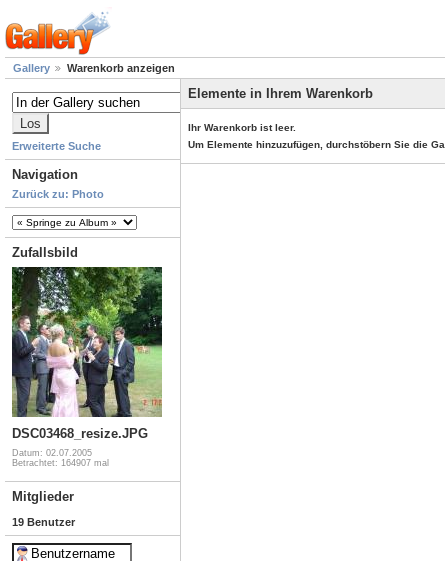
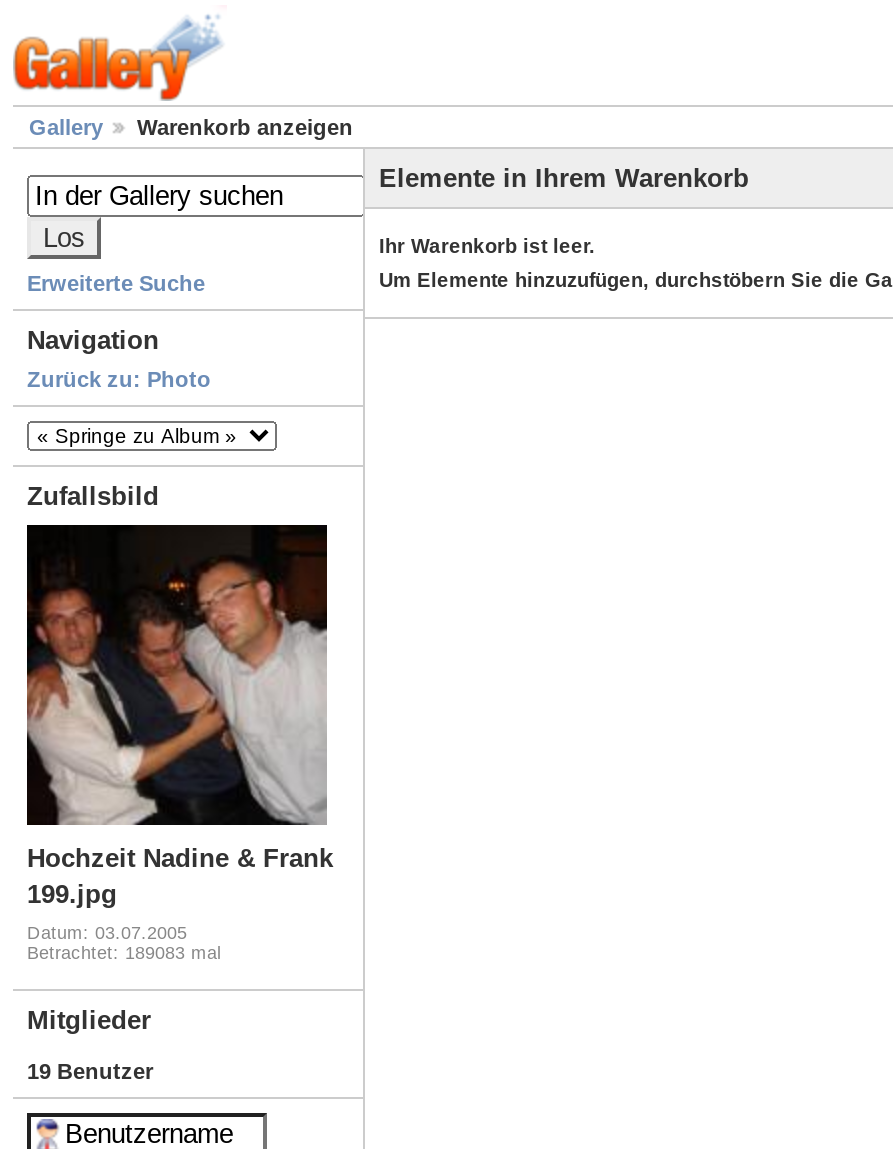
[11,266,163,441] [image] | DSC03468_resize.JPG -> [25,523,333,909] [image] | Hochzeit Nadine & Frank | 199.jpg
[12,448,109,468] Datum: 02.07.2005 | Betrachtet: 164907 mal -> [27,924,221,964] Datum: 03.07.2005 | Betrachtet: 189083 mal

